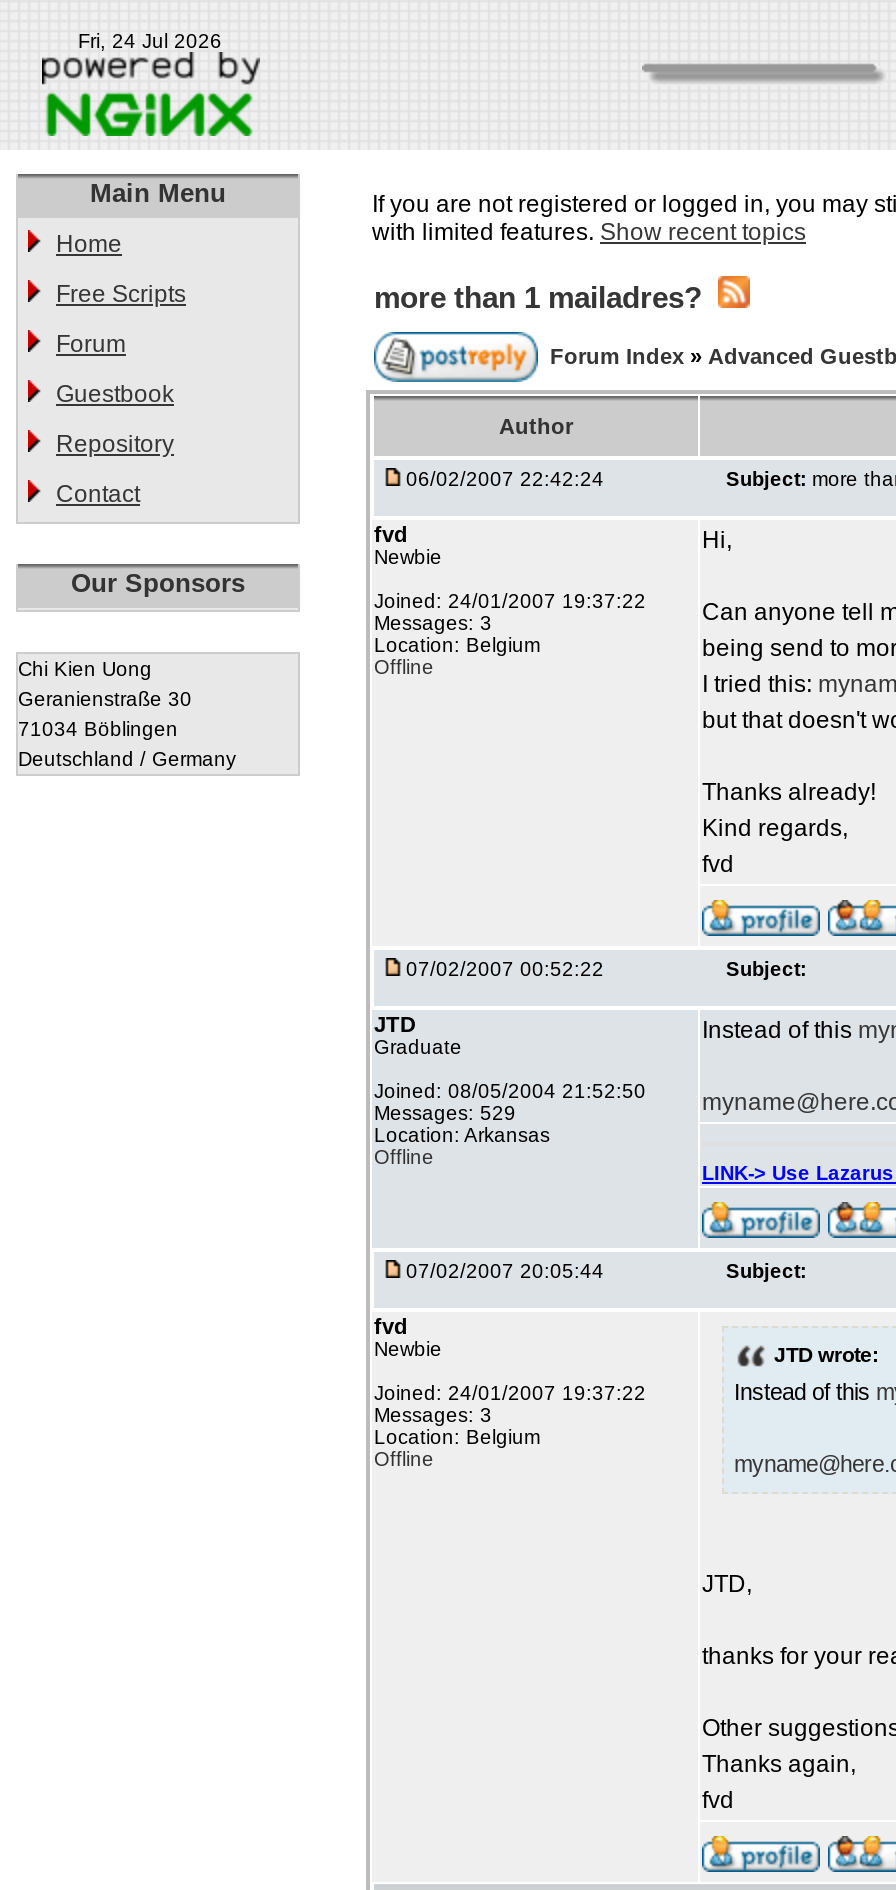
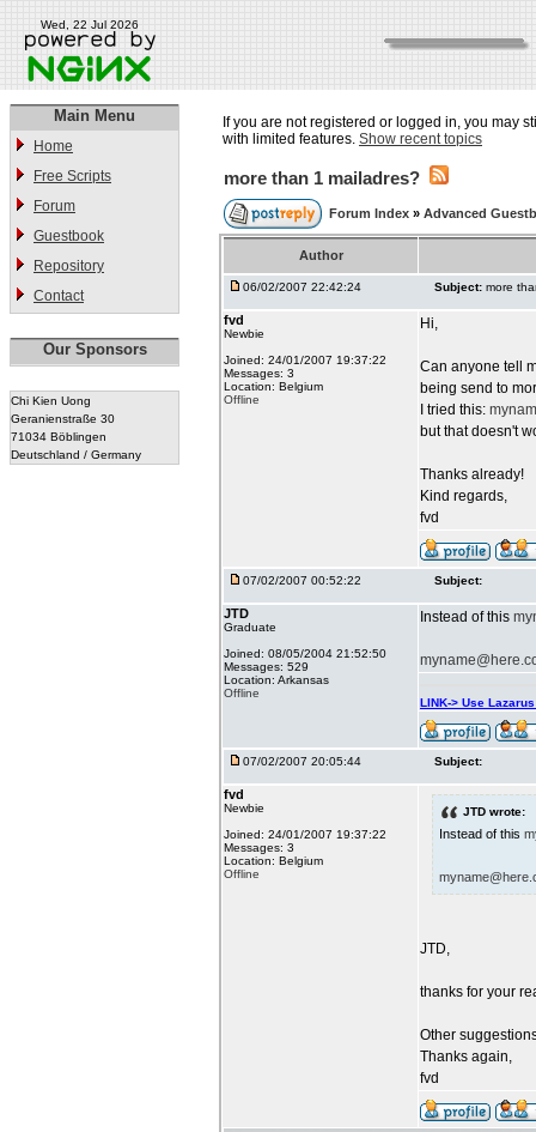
[78,30,222,52] Fri, 24 Jul 2026 -> [41,18,139,31] Wed, 22 Jul 2026

